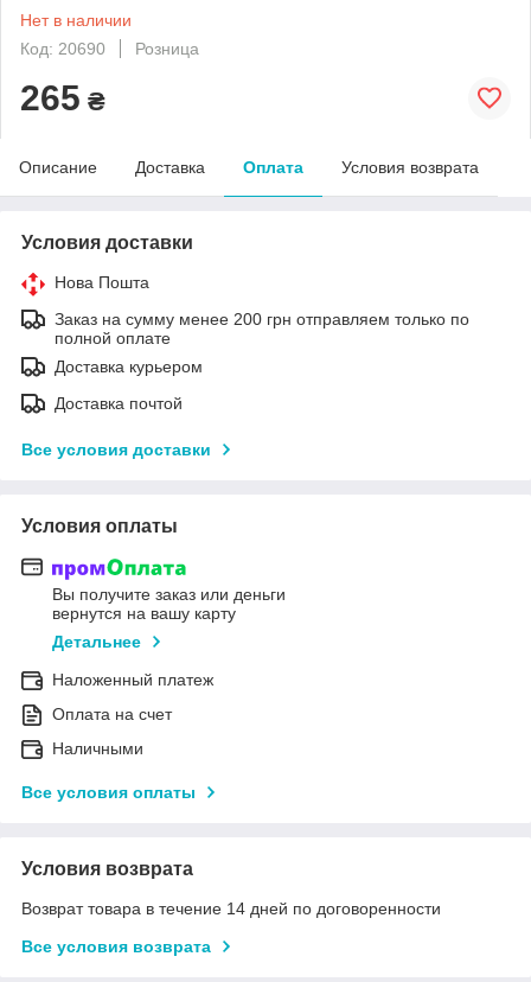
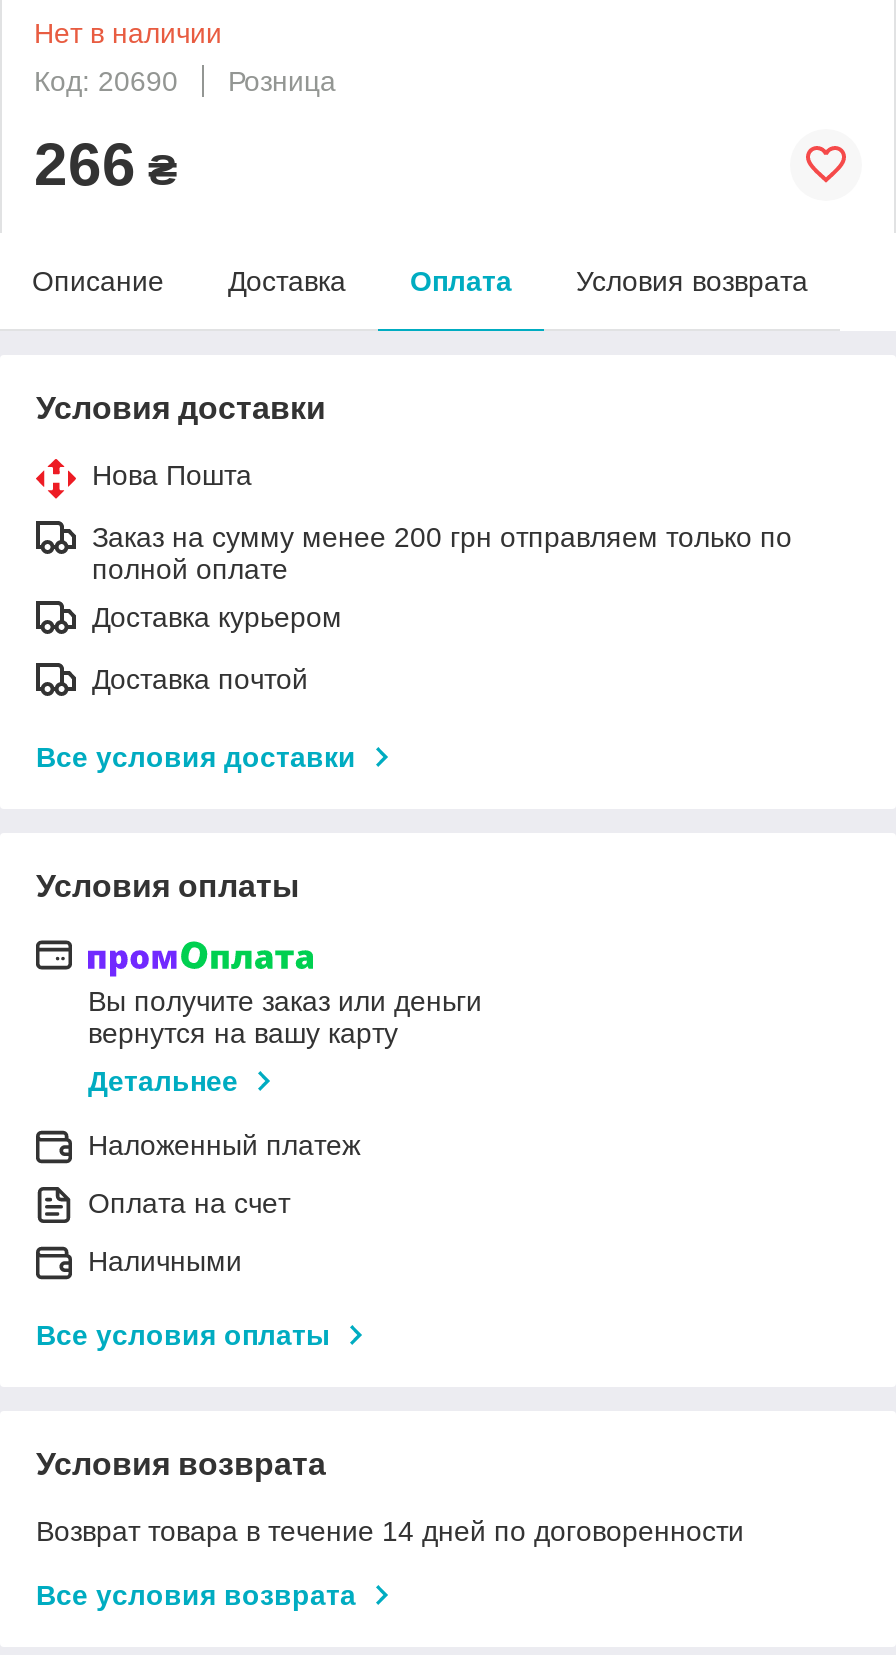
[20,78,105,117] 265 ₴ -> [34,131,178,197] 266 ₴

